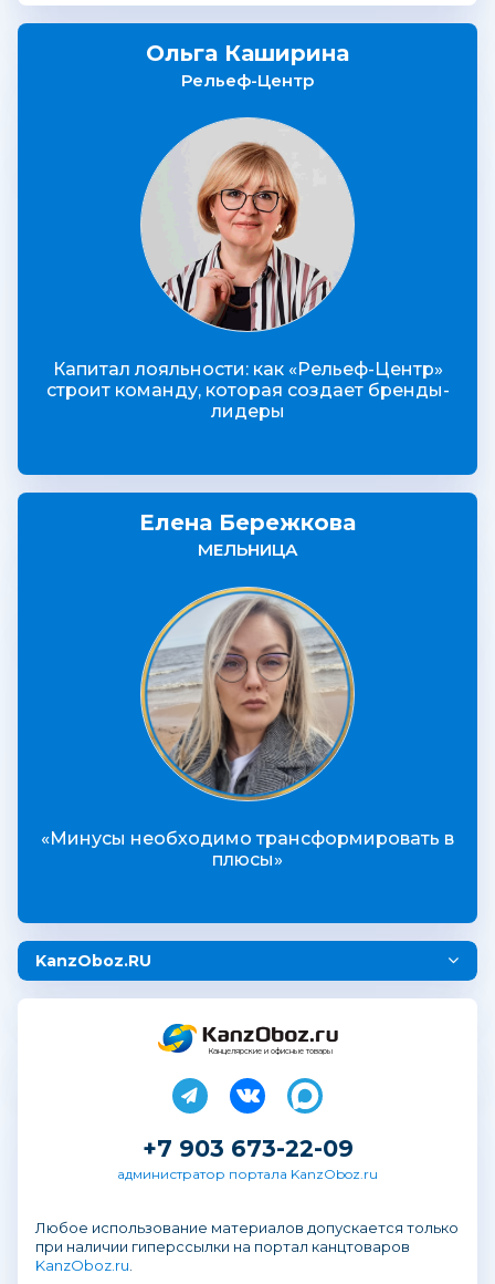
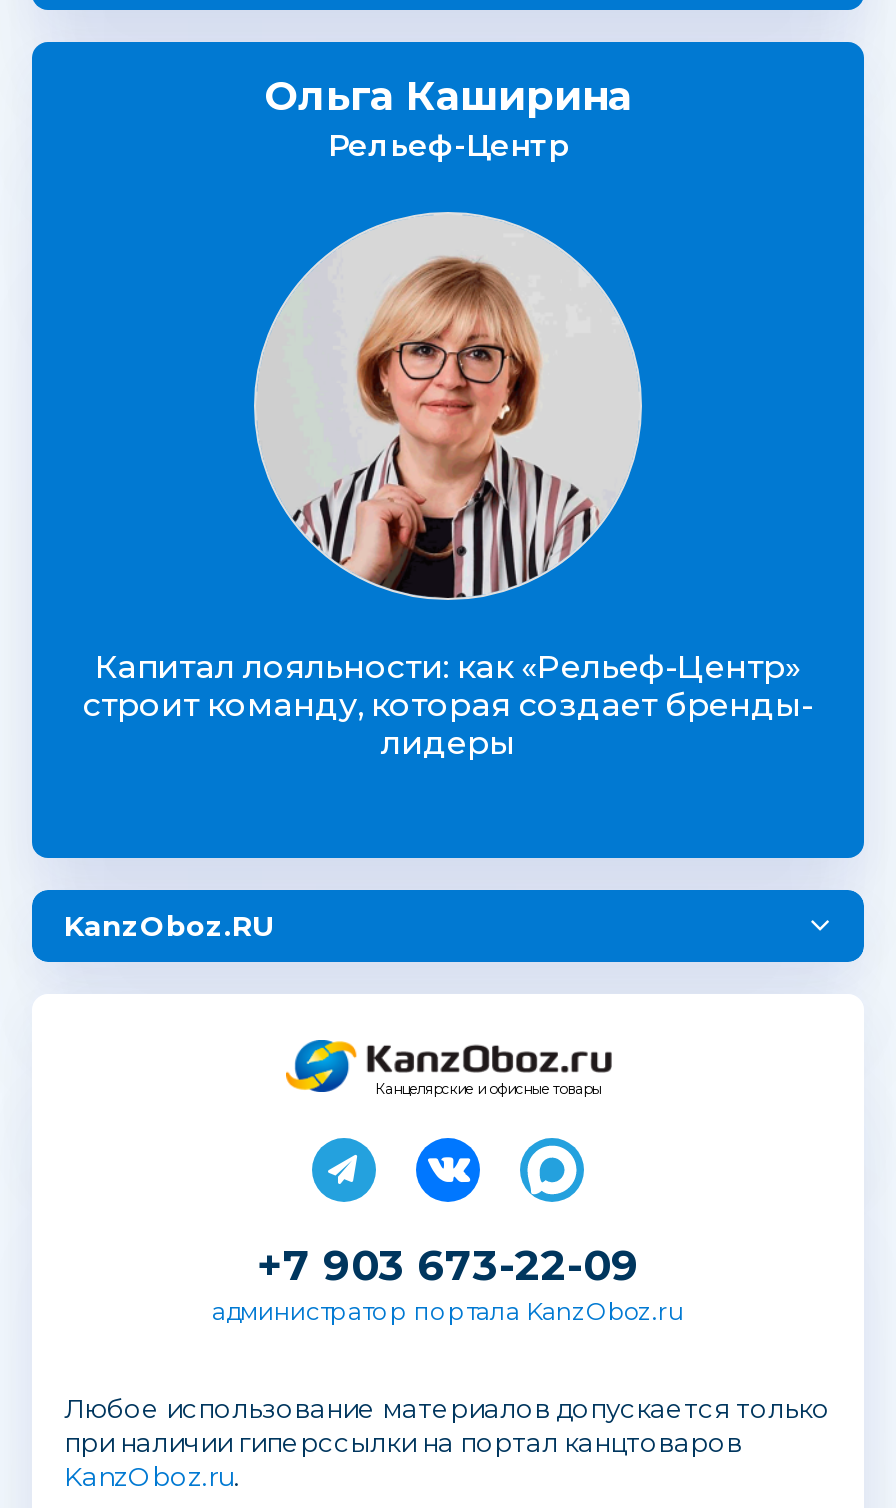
[139,509,356,560] Елена Бережкова | МЕЛЬНИЦА -> none
[41,569,454,870] [image] | «Минусы необходимо трансформировать в | плюсы» -> none

